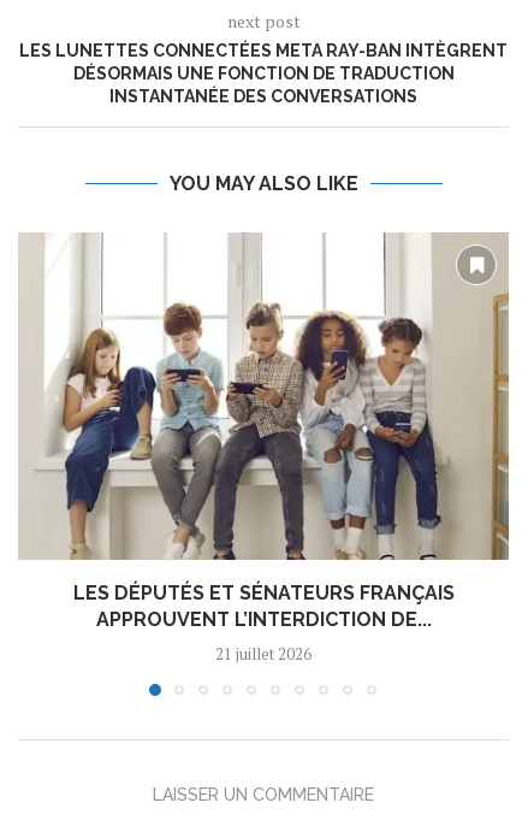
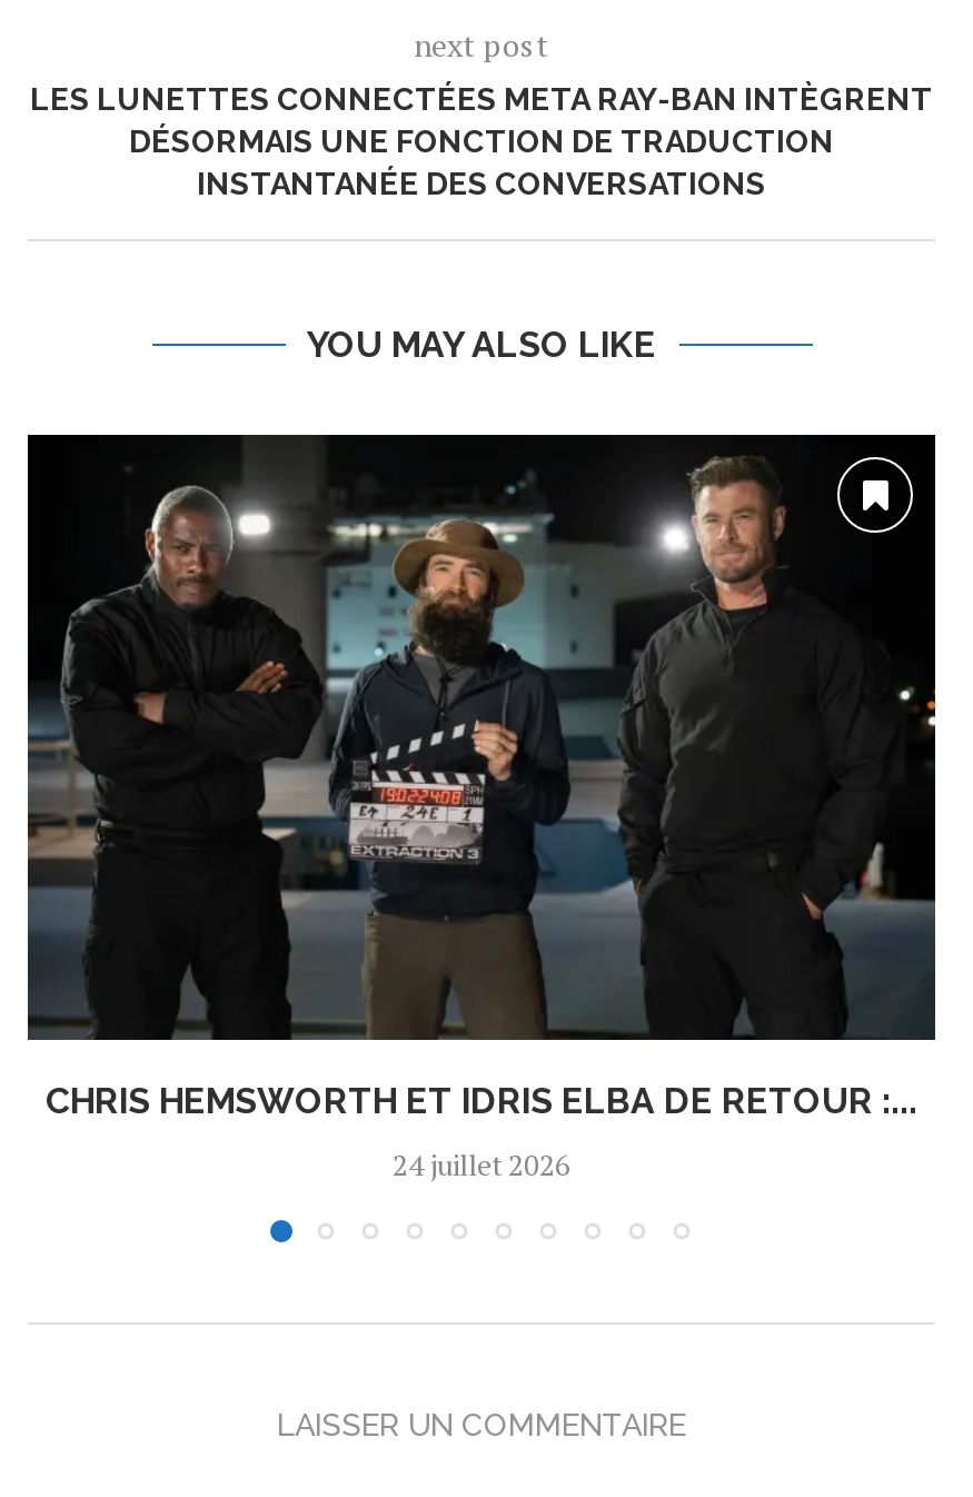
[18,232,510,631] [image] | LES DÉPUTÉS ET SÉNATEURS FRANÇAIS | APPROUVENT L’INTERDICTION DE... -> [26,433,937,1123] [image] | CHRIS HEMSWORTH ET IDRIS ELBA DE RETOUR :...
[215,643,312,665] 21 juillet 2026 -> [393,1145,570,1185] 24 juillet 2026

